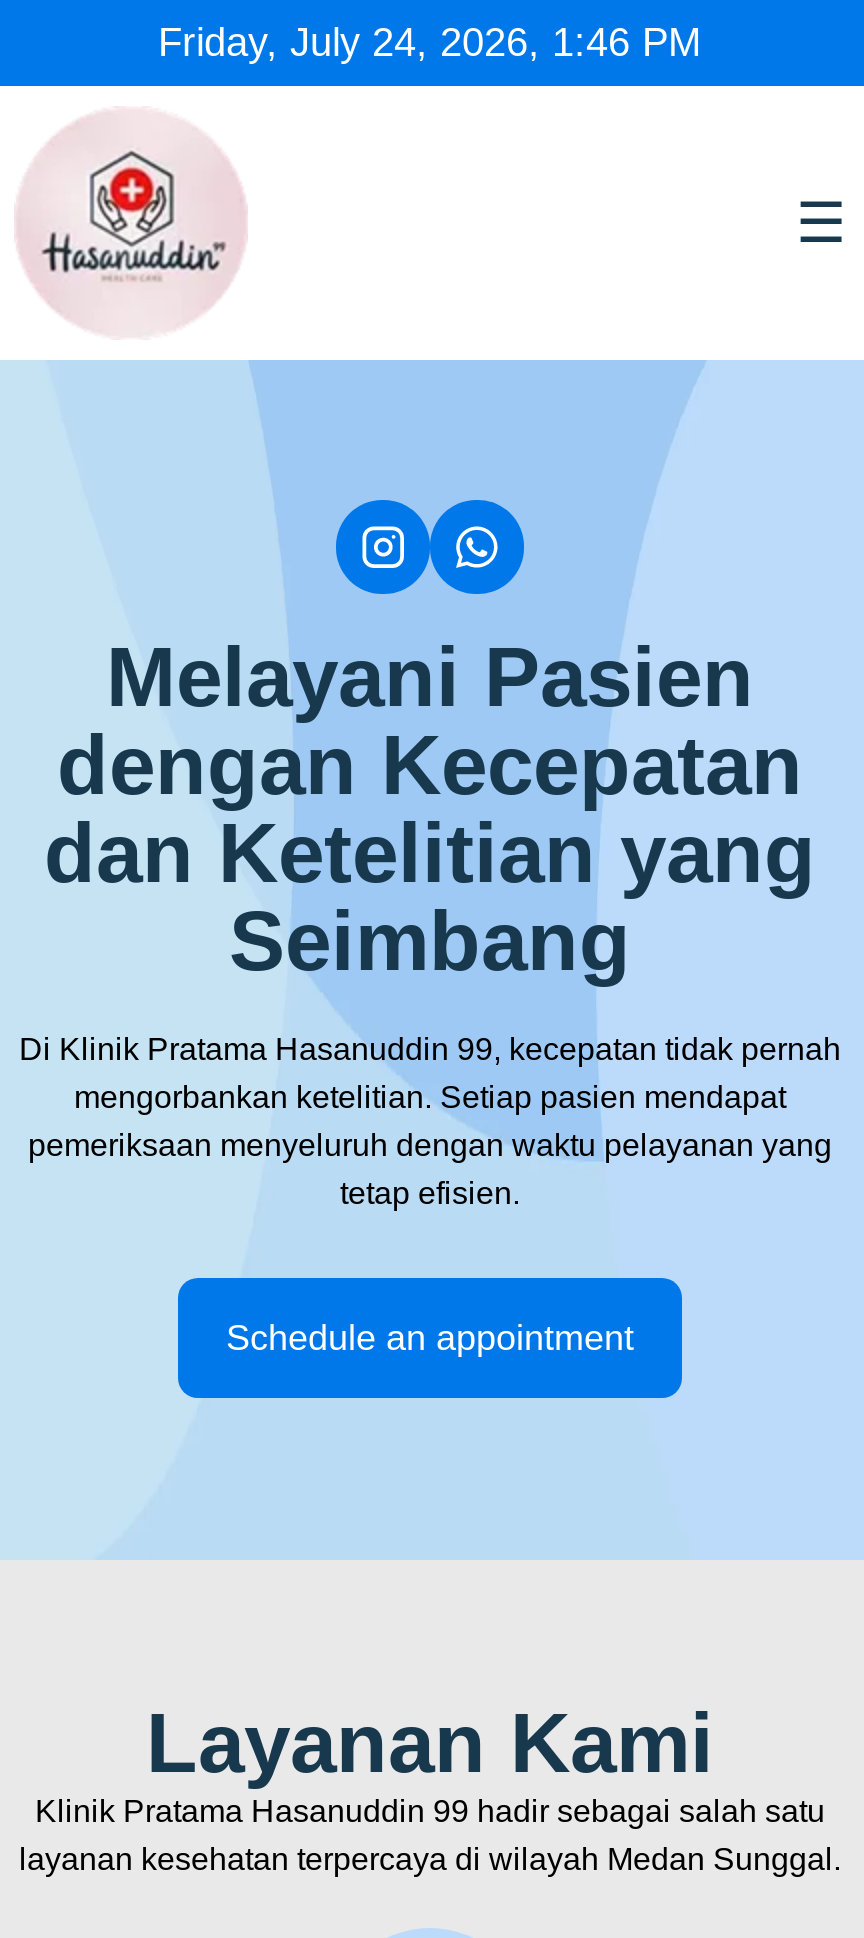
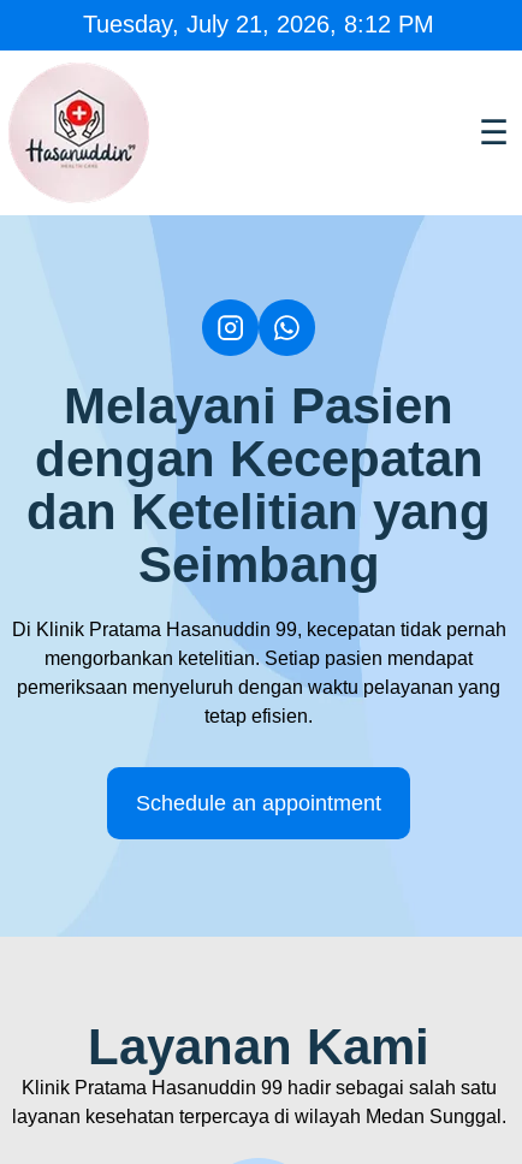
[158,20,702,64] Friday, July 24, 2026, 1:46 PM -> [83,11,434,37] Tuesday, July 21, 2026, 8:12 PM

